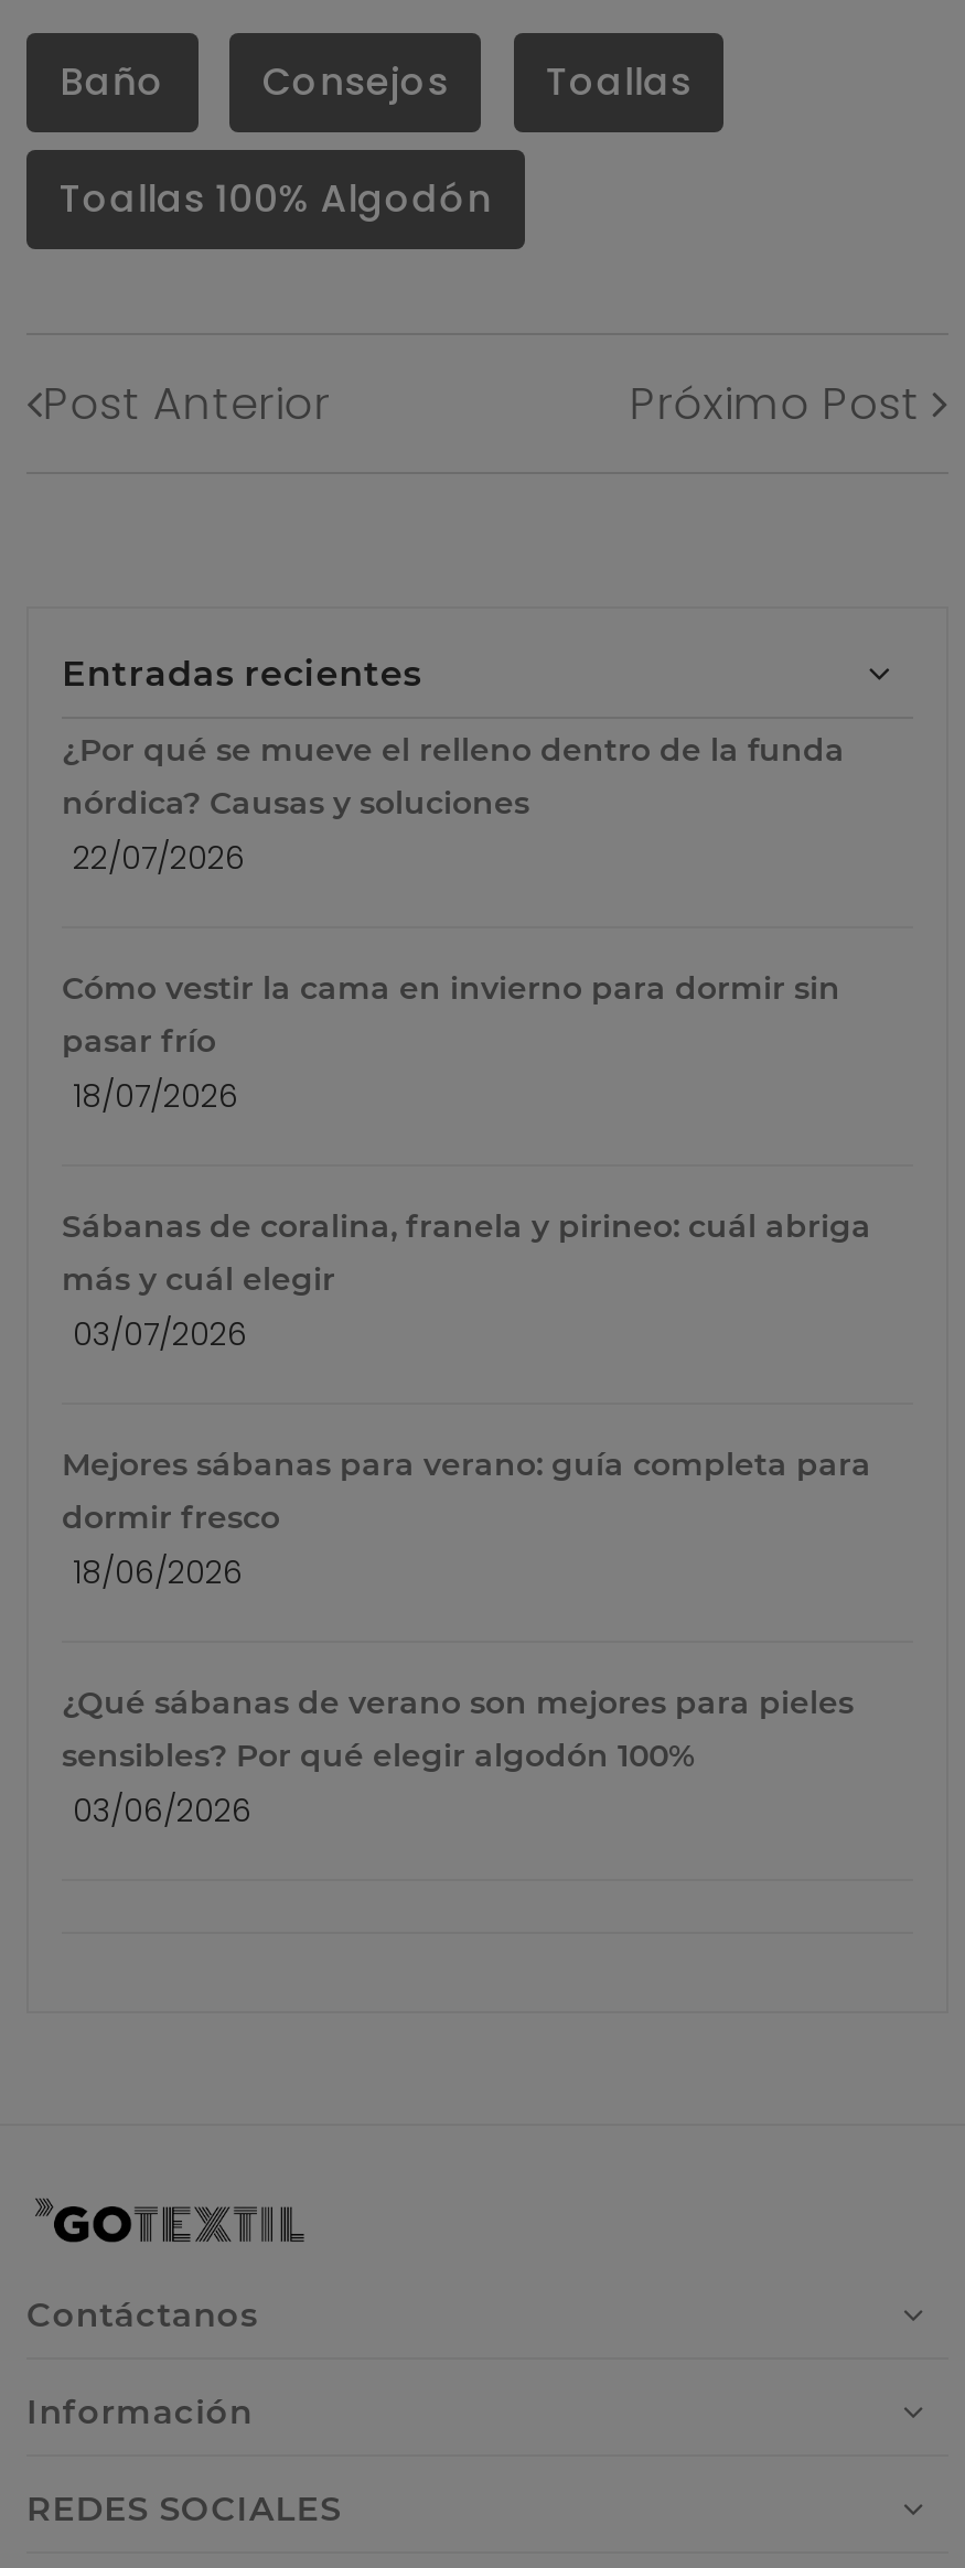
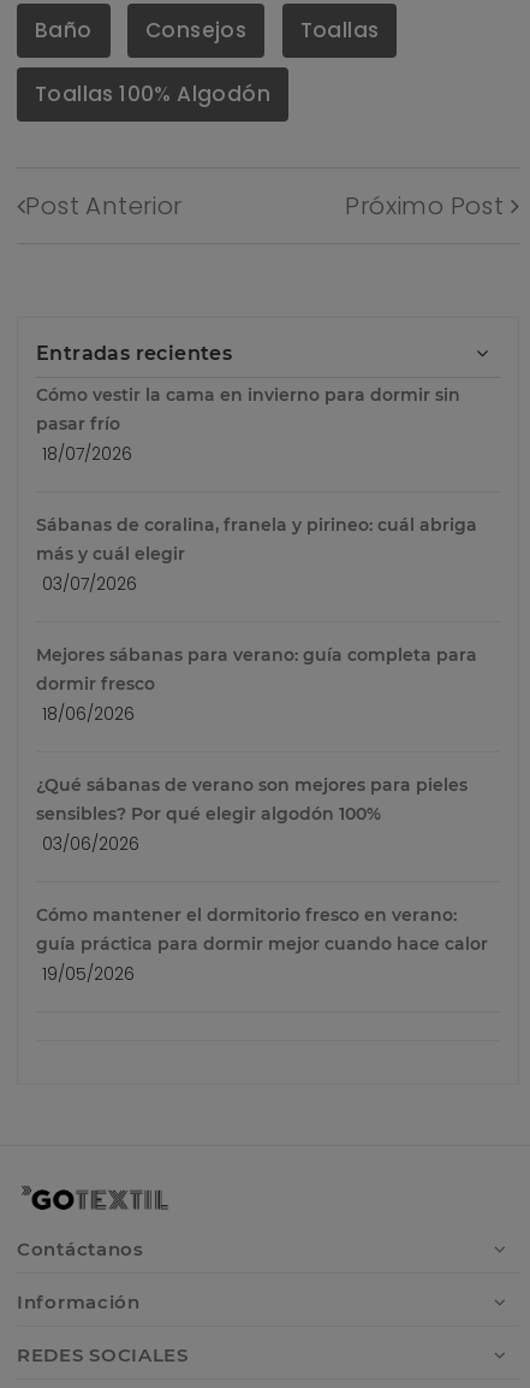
[62,729,845,879] ¿Por qué se mueve el relleno dentro de la funda | nórdica? Causas y soluciones | 22/07/2026 -> none
moved [62,967,871,1831] -> [36,383,477,855]: Cómo vestir la cama en invierno para dormir sin | pasar frío | 18/07/2026 | ... | sensibles? Por qué elegir algodón 100% | 03/06/2026
none -> [36,903,488,985] Cómo mantener el dormitorio fresco en verano: | guía práctica para dormir mejor cuando hace calor | 19/05/2026

